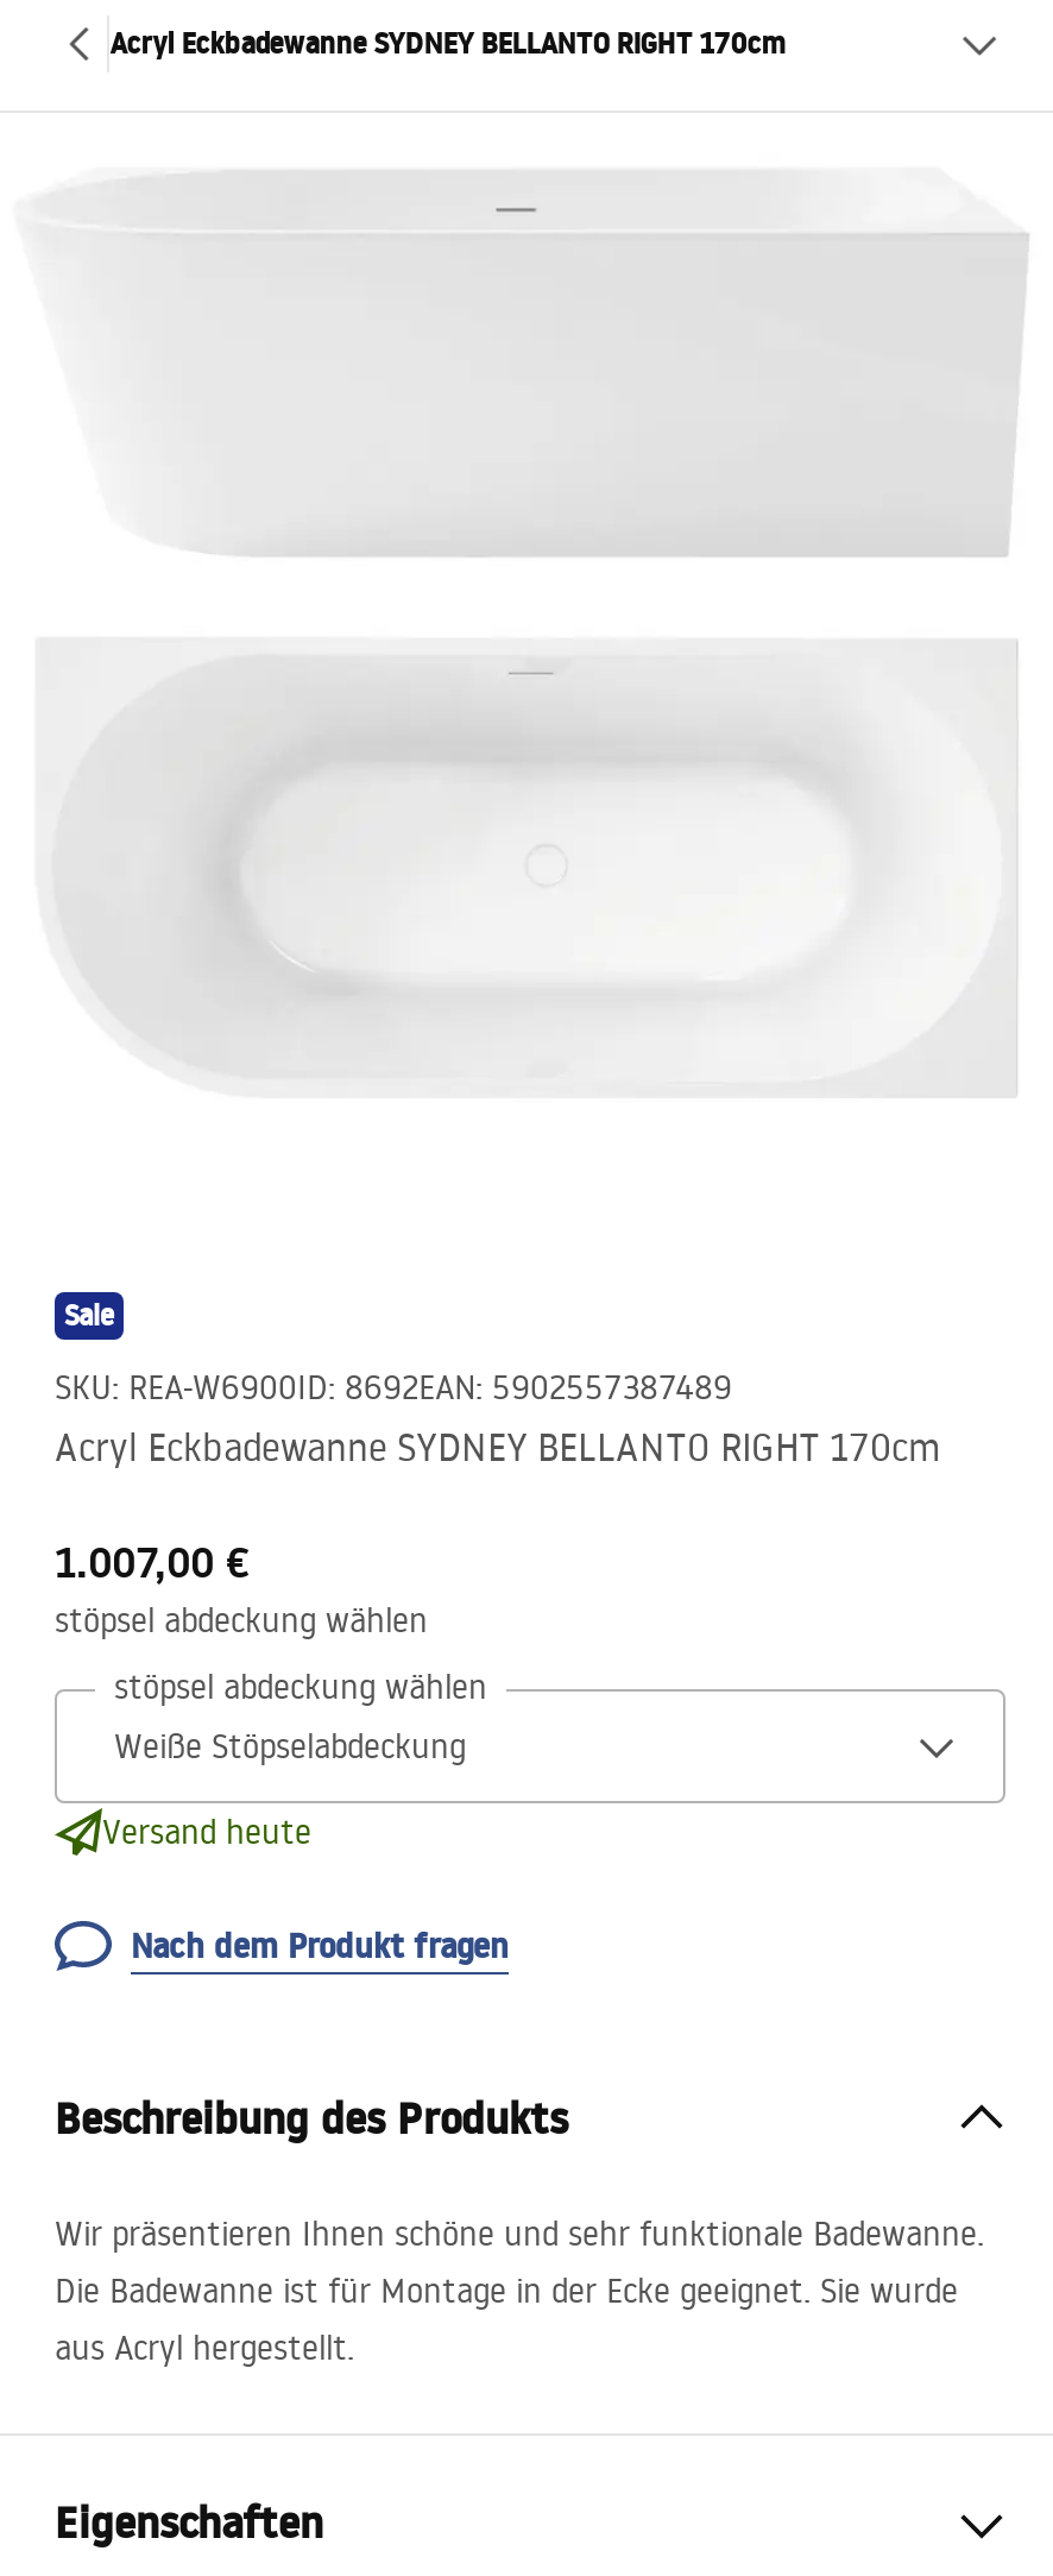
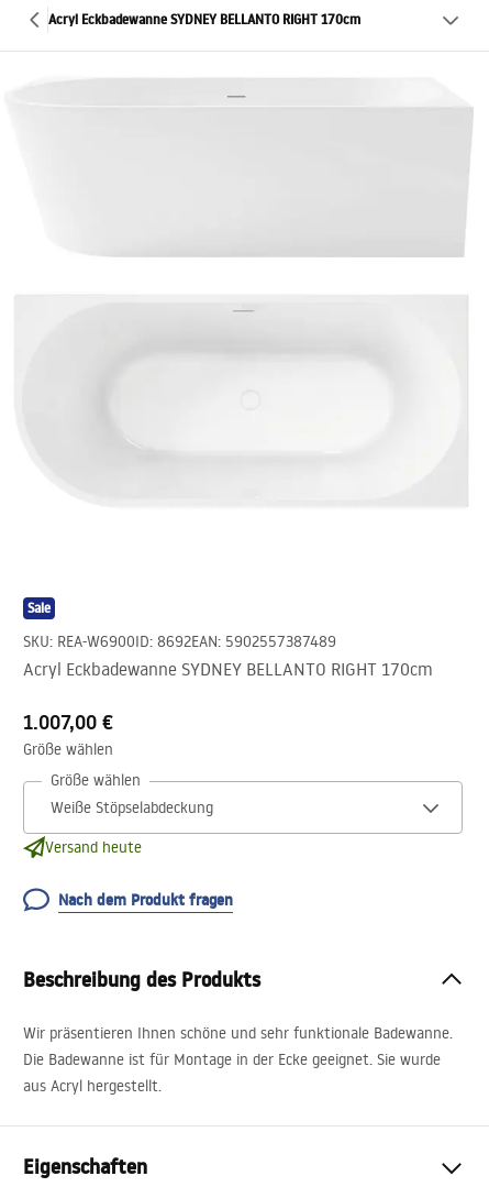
[55,1599,428,1642] stöpsel abdeckung wählen -> [23,739,113,759] Größe wählen
[114,1665,487,1708] stöpsel abdeckung wählen -> [51,770,141,790] Größe wählen

